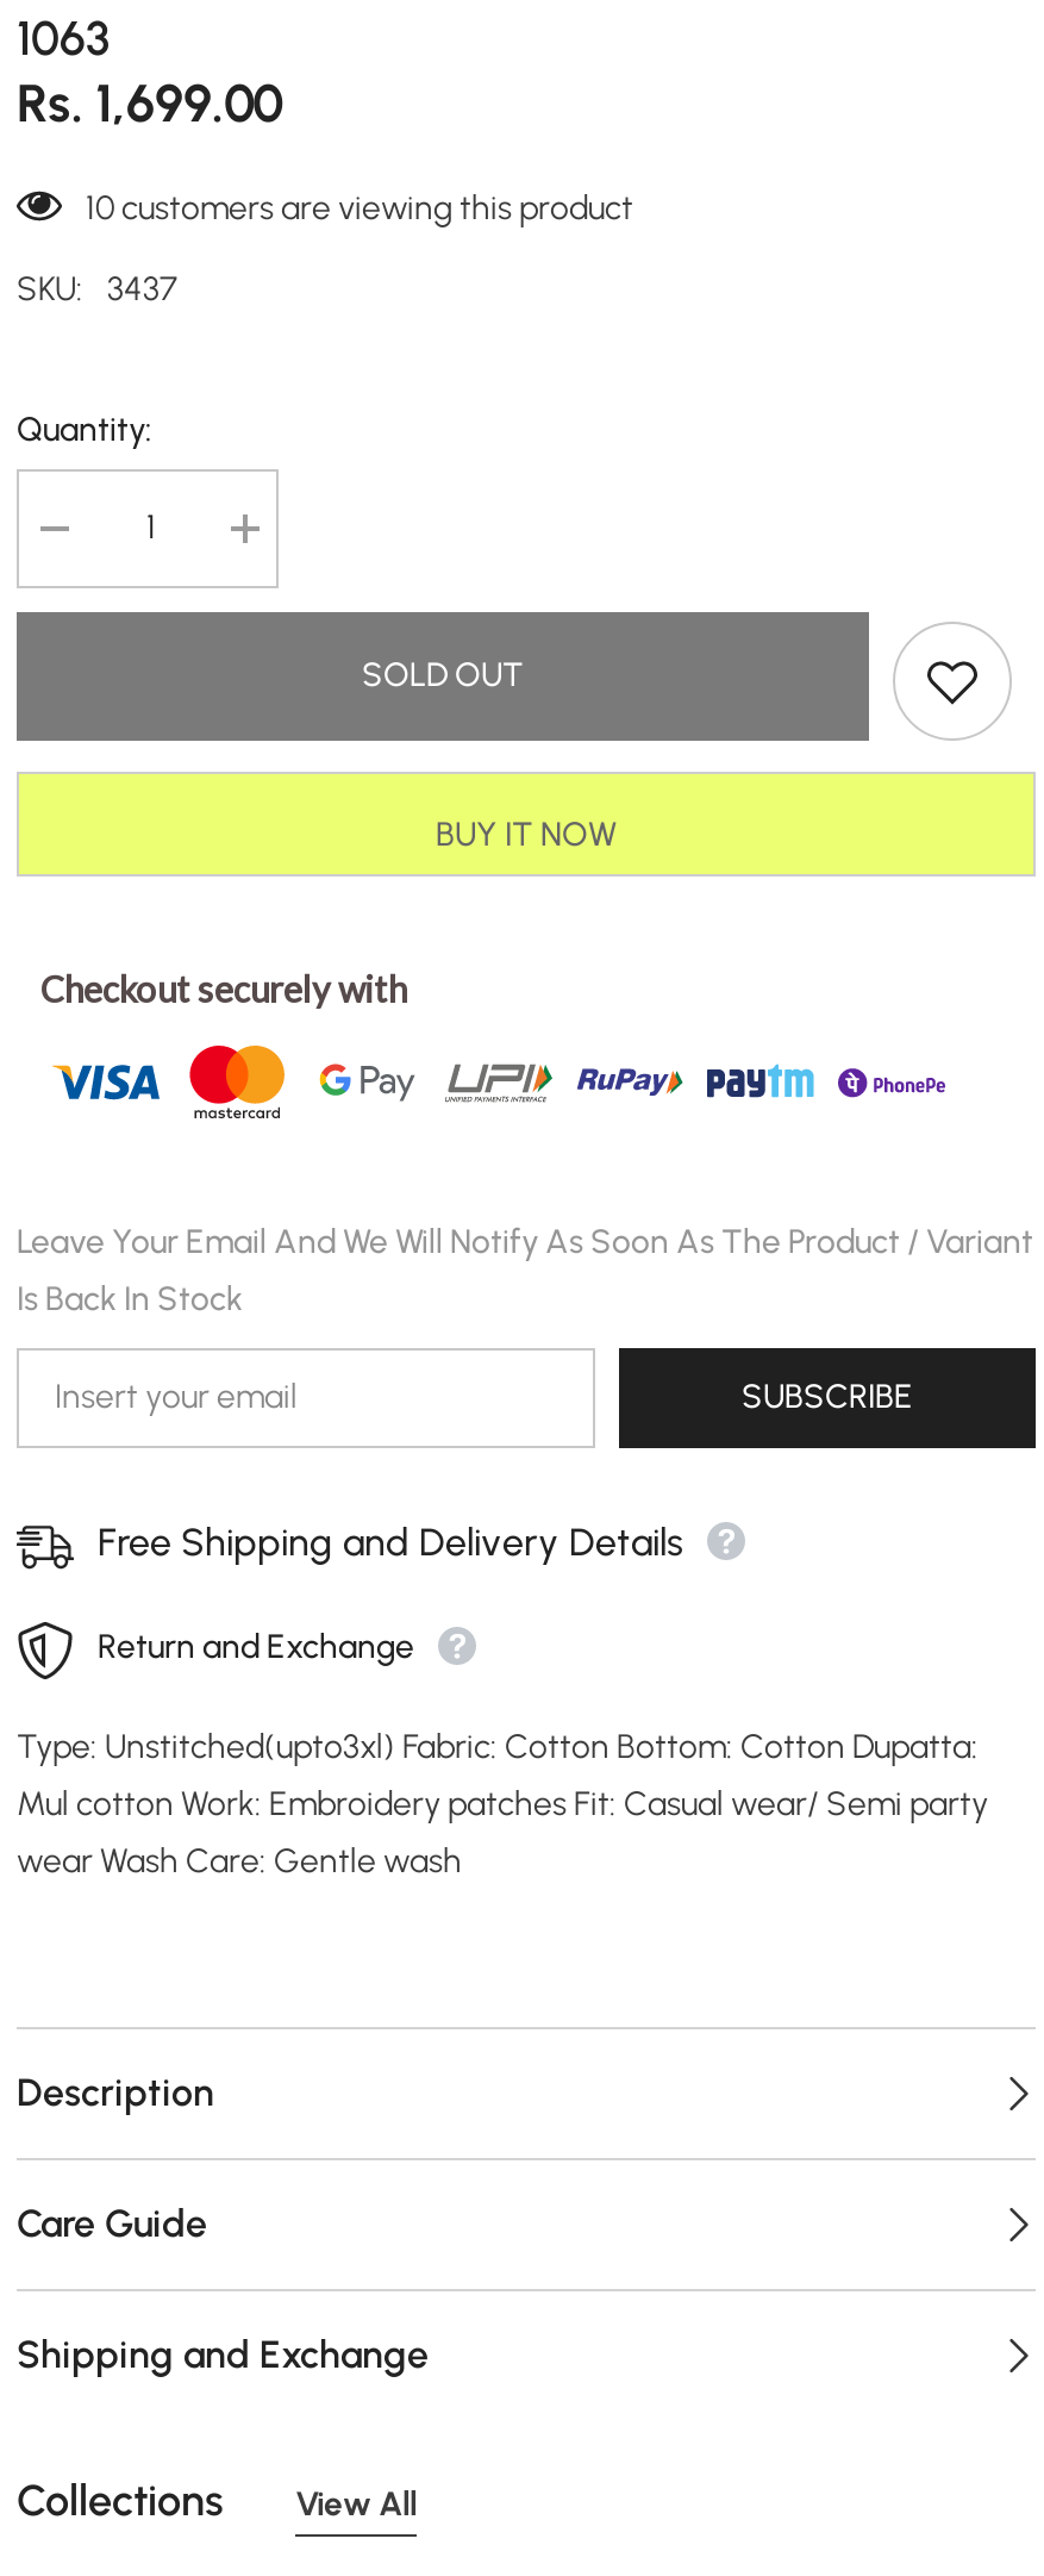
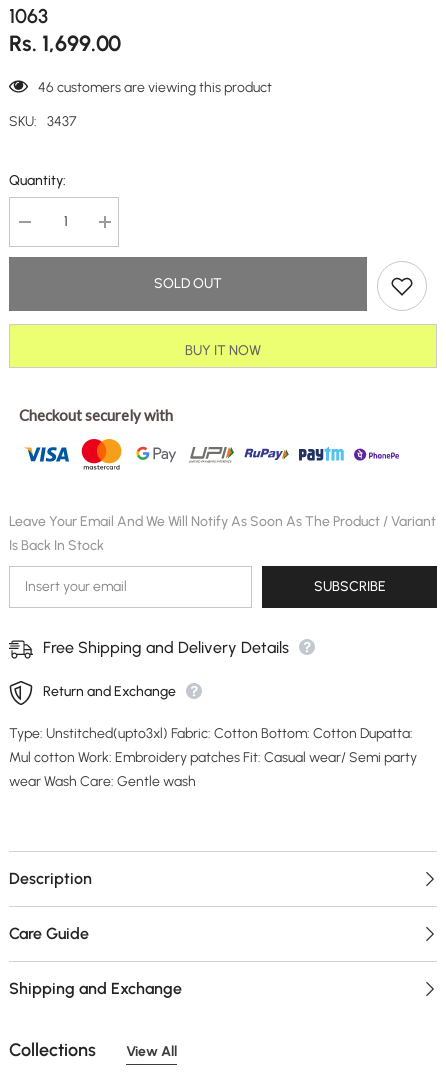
[86,187,633,228] 10 customers are viewing this product -> [38,79,272,96] 46 customers are viewing this product

